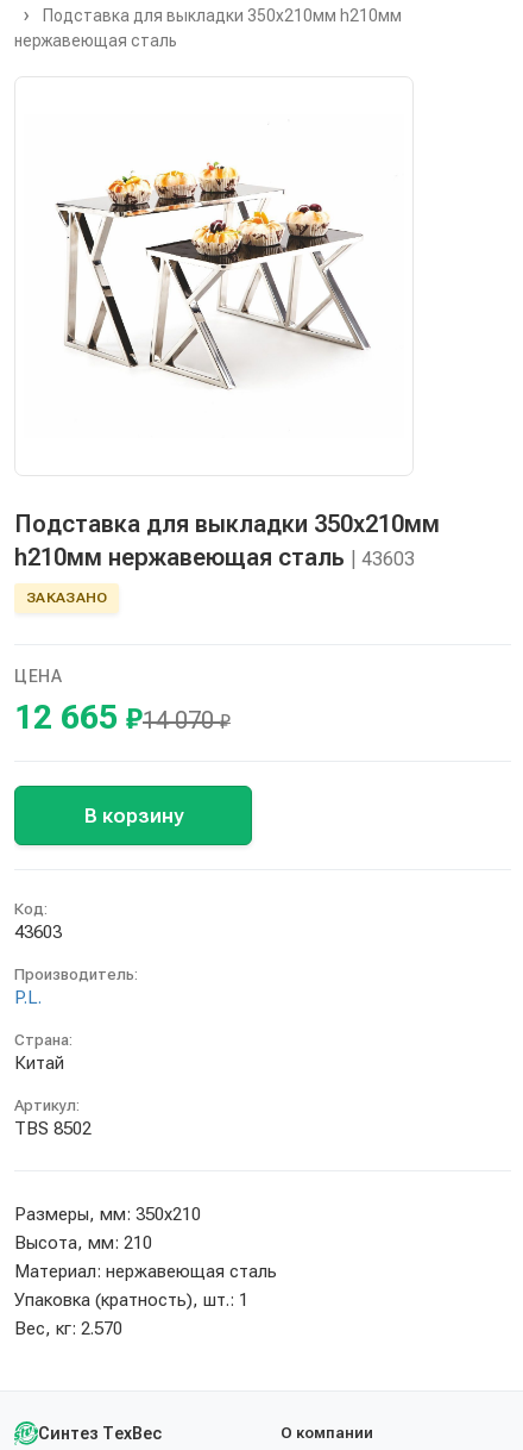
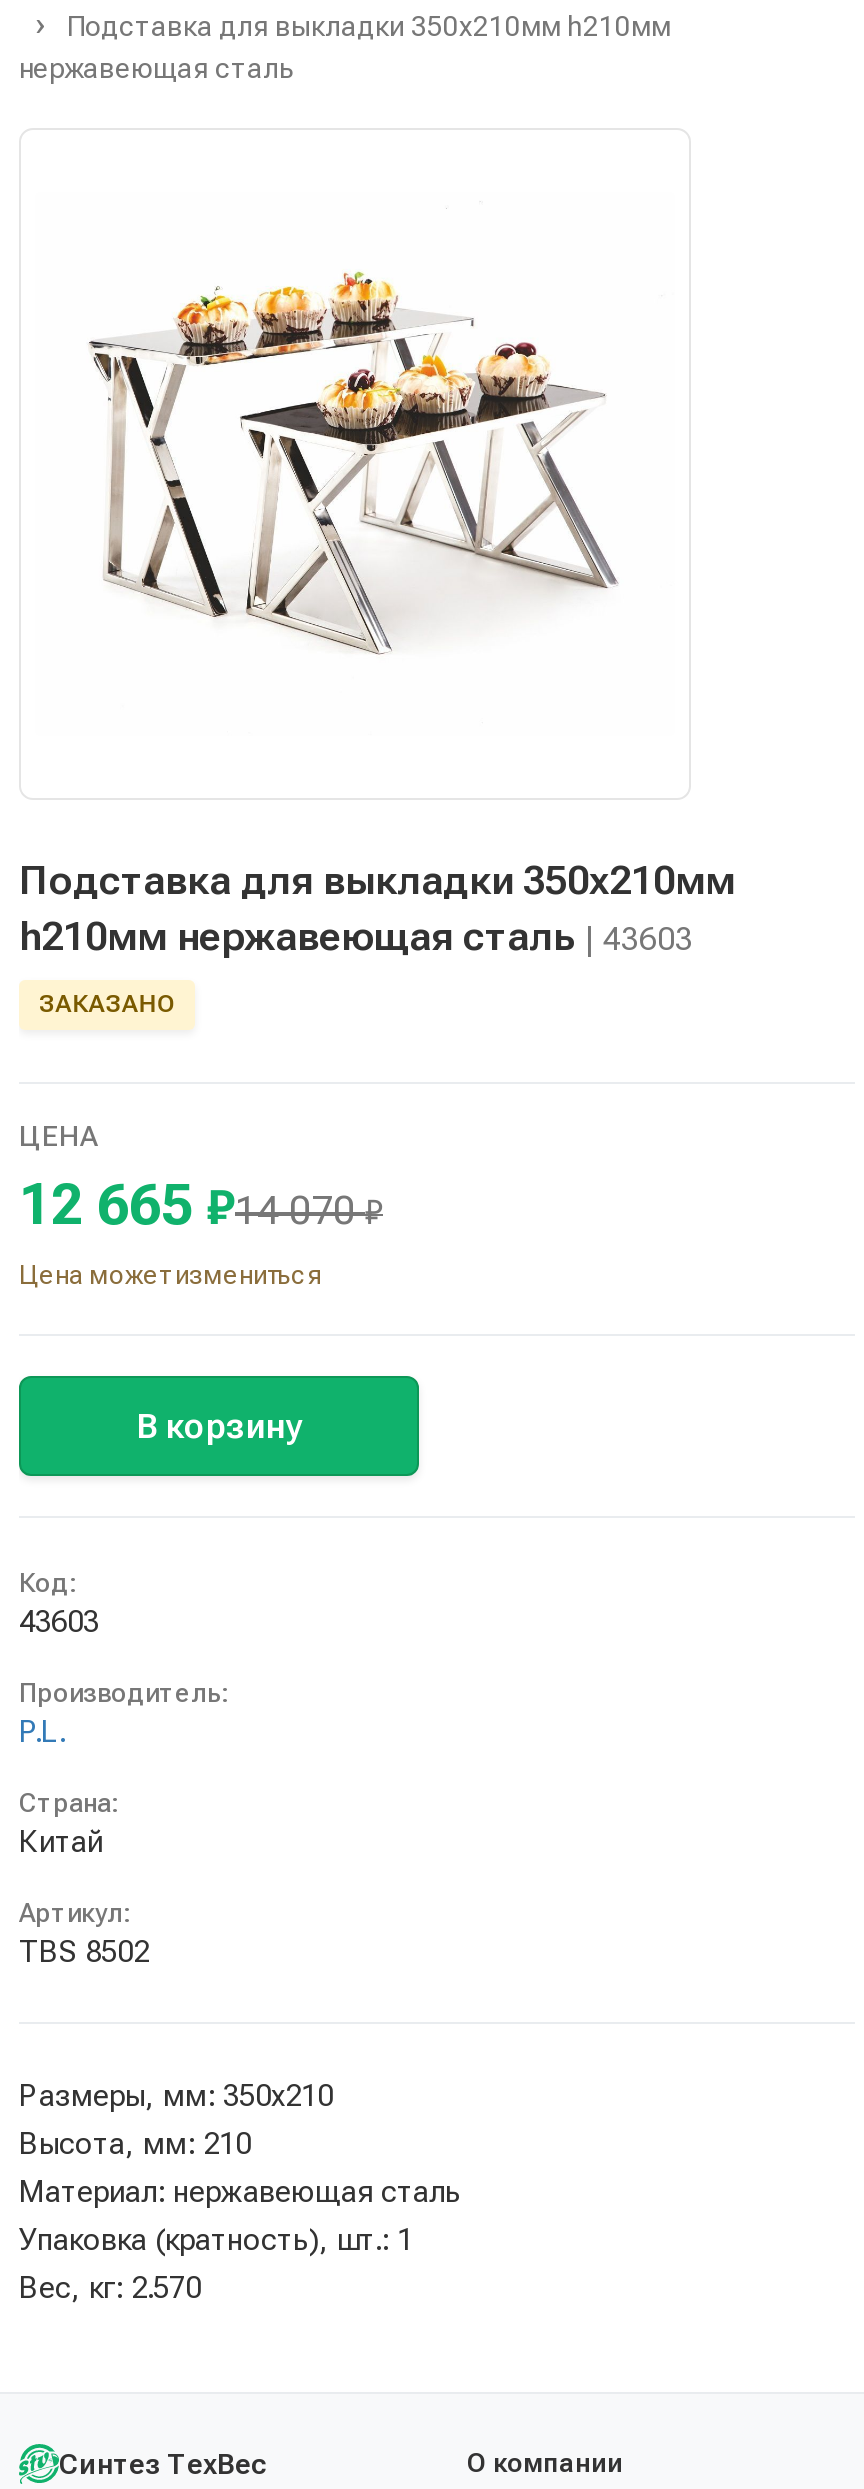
none -> [19,1260,321,1290] Цена может измениться

